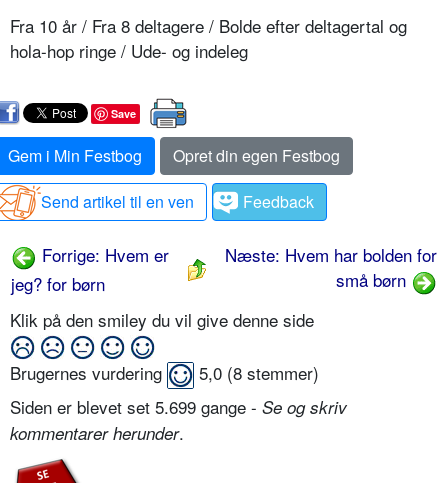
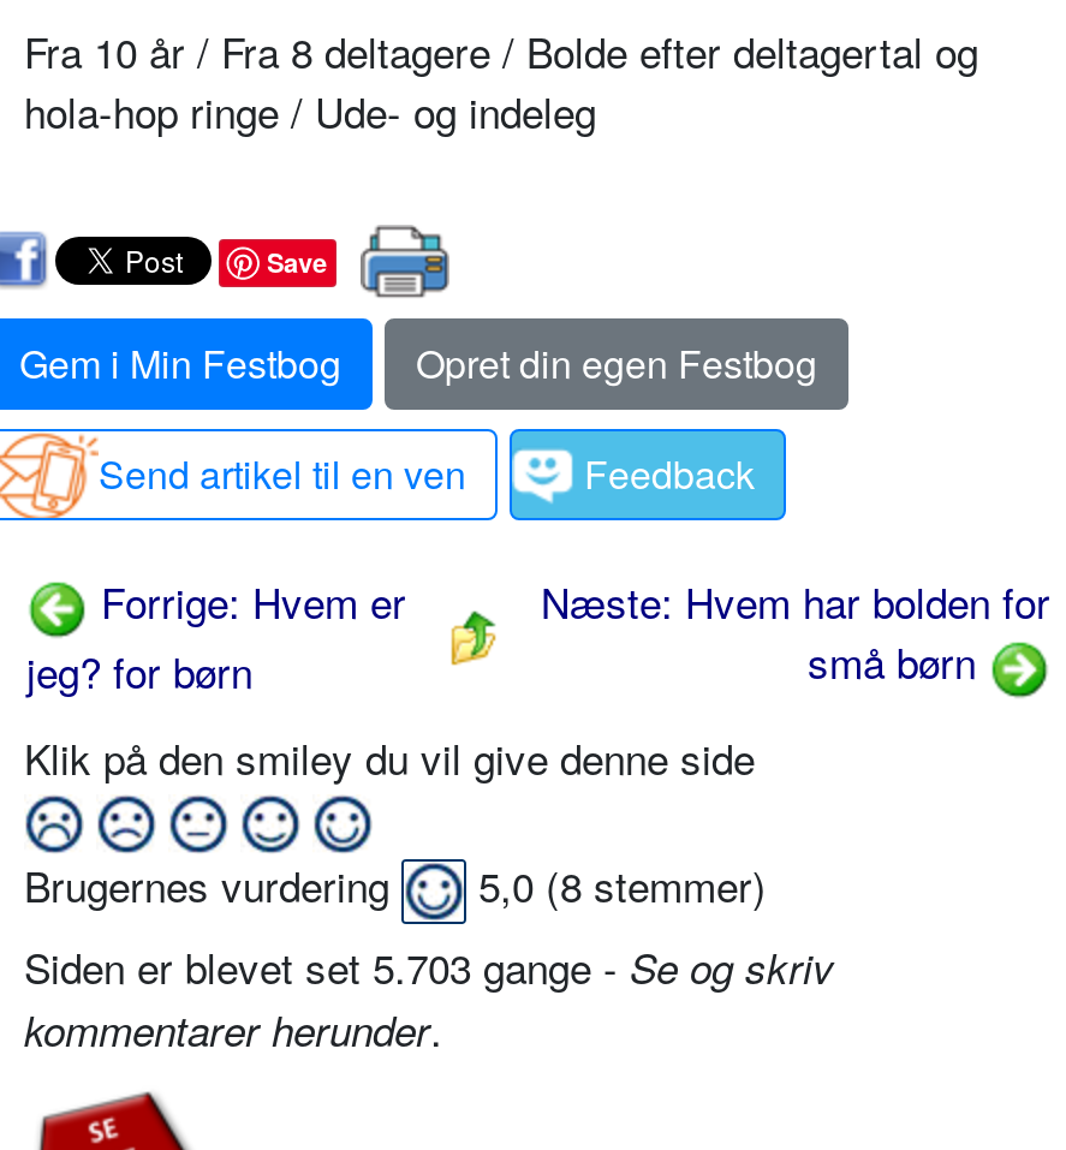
[10,394,347,419] Siden er blevet set 5.699 gange - Se og skriv -> [24,936,834,996] Siden er blevet set 5.703 gange - Se og skriv

